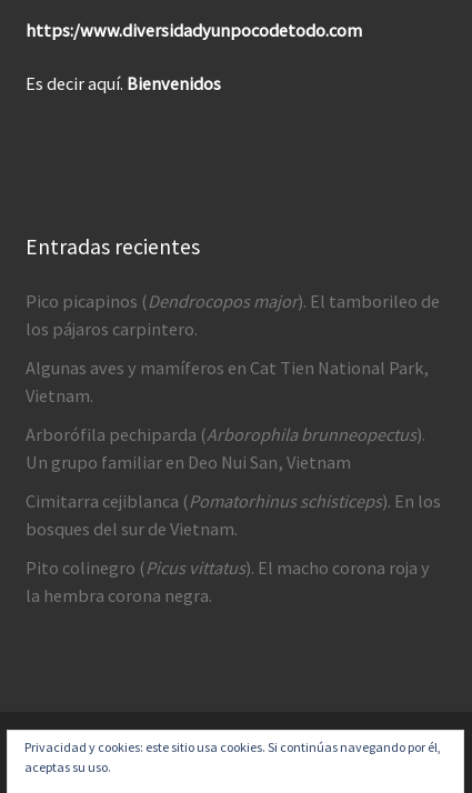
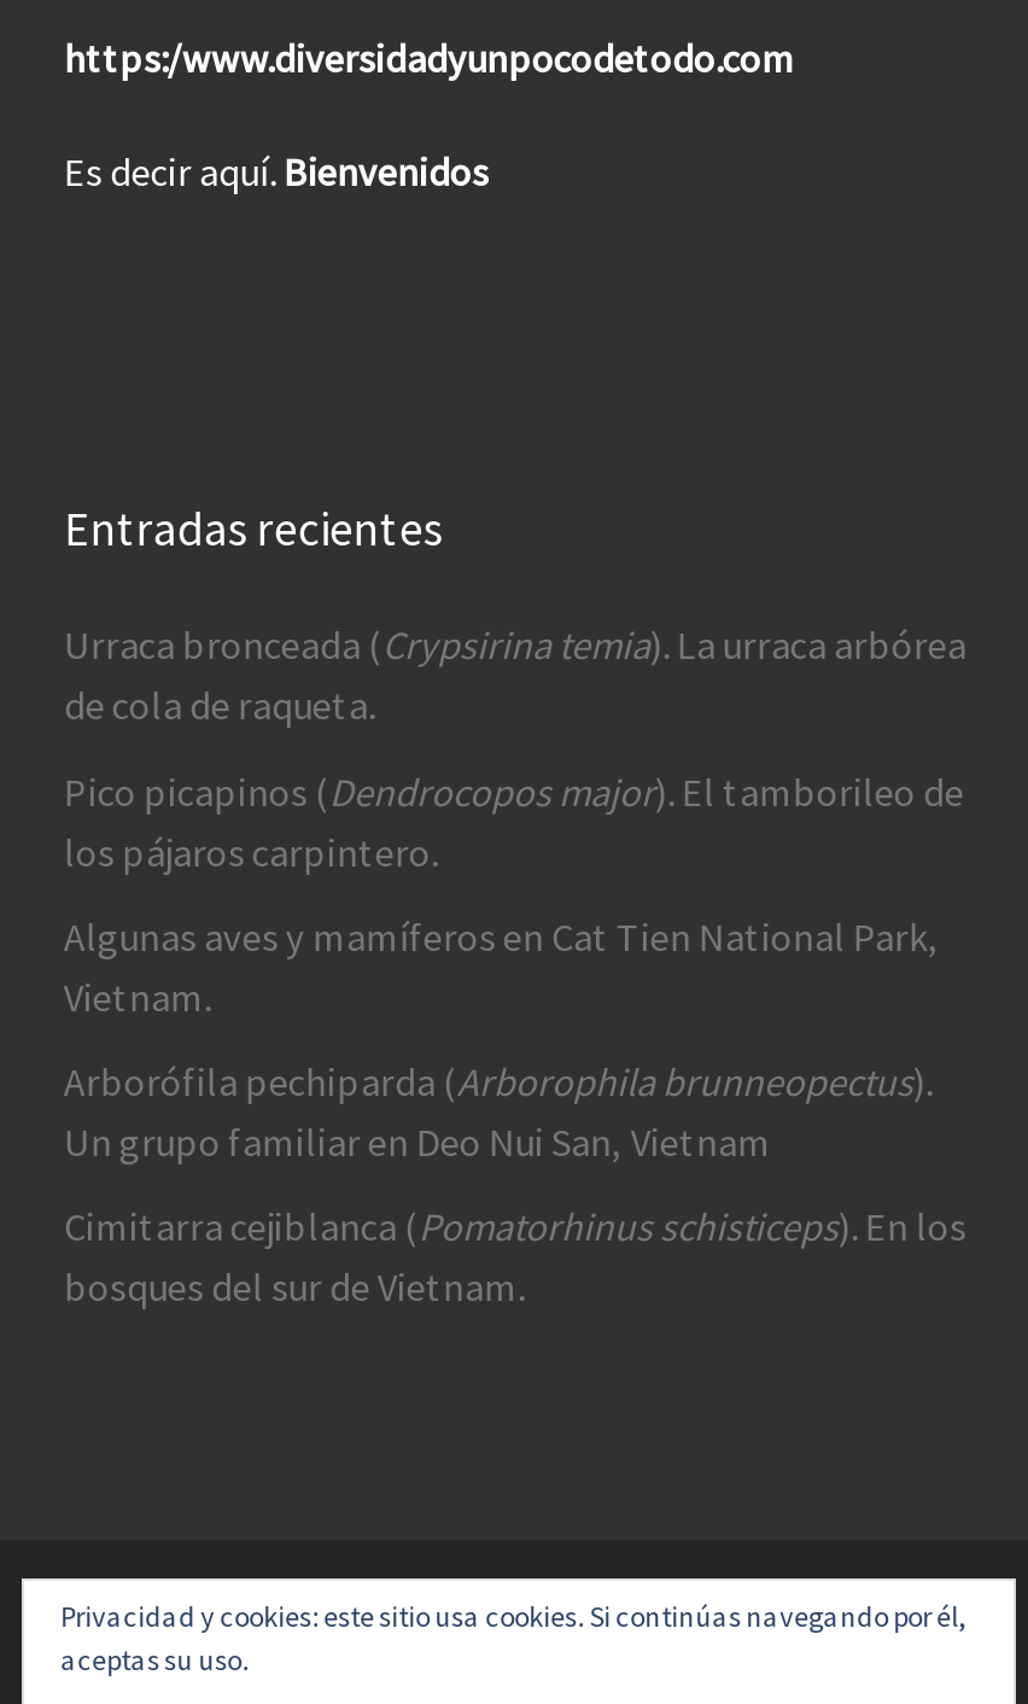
none -> [63,622,966,730] Urraca bronceada (Crypsirina temia). La urraca arbórea | de cola de raqueta.
moved [26,289,441,540] -> [63,767,966,1311]: Pico picapinos (Dendrocopos major). El tamborileo de | los pájaros carpintero. | Algunas aves y mamíferos en Cat Tien National Park, | Vietnam. | Arborófila pechiparda (Arborophila brunneopectus). | Un grupo familiar en Deo Nui San, Vietnam | Cimitarra cejiblanca (Pomatorhinus schisticeps). En los | bosques del sur de Vietnam.
[26,557,430,607] Pito colinegro (Picus vittatus). El macho corona roja y | la hembra corona negra. -> none

